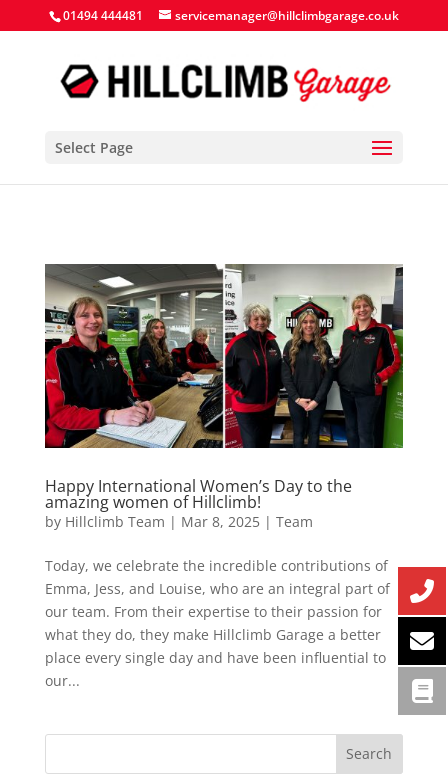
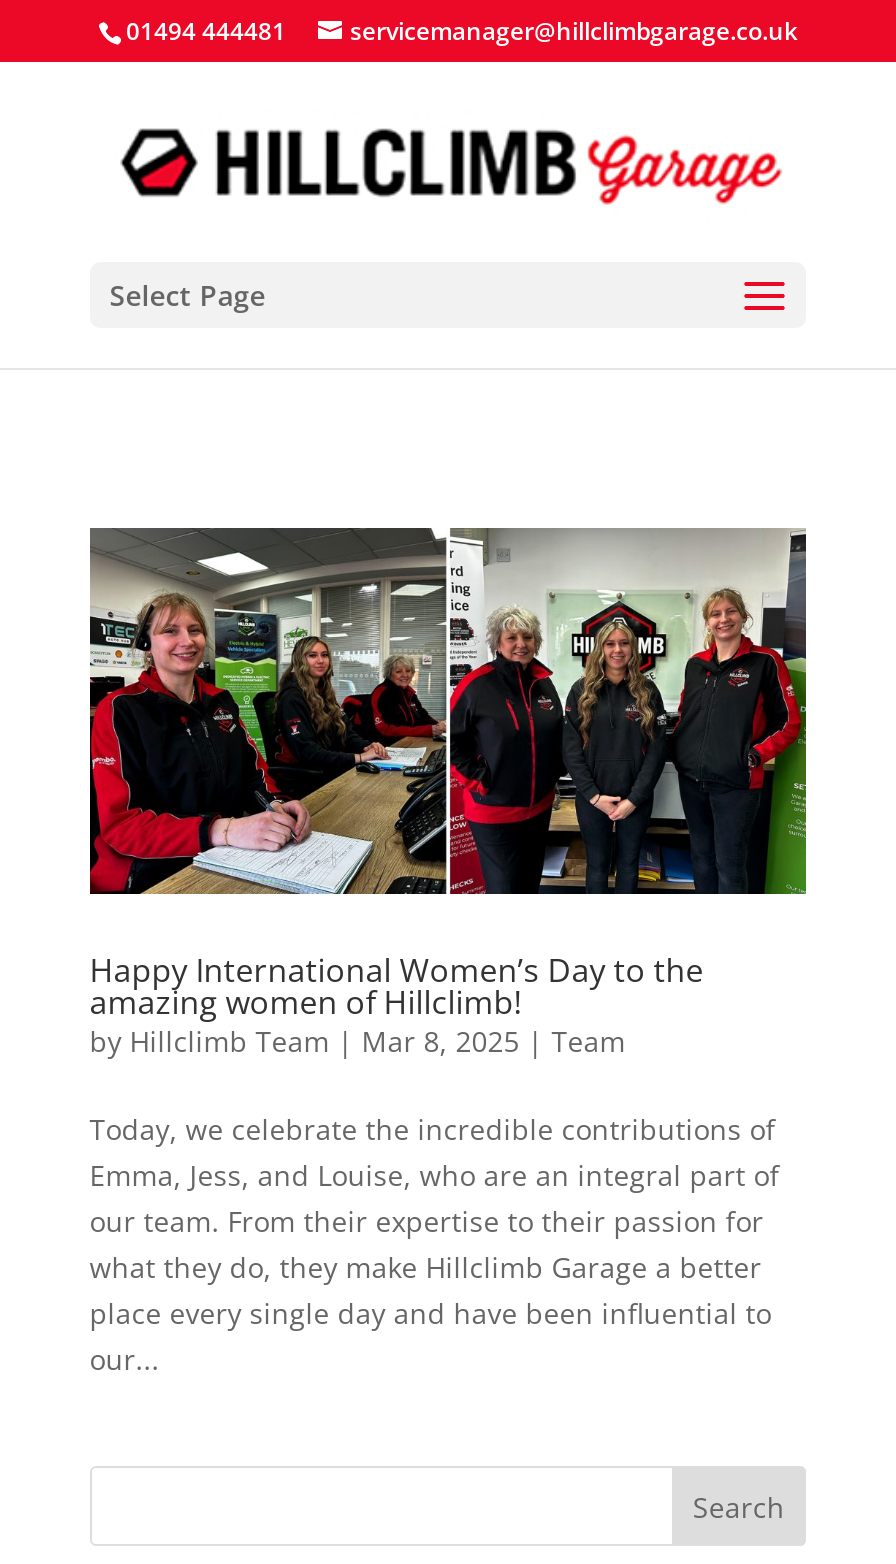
[397,566,445,715] [image] -> none

